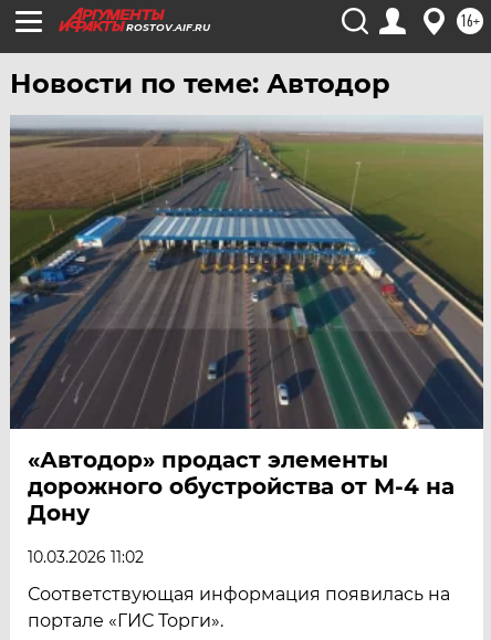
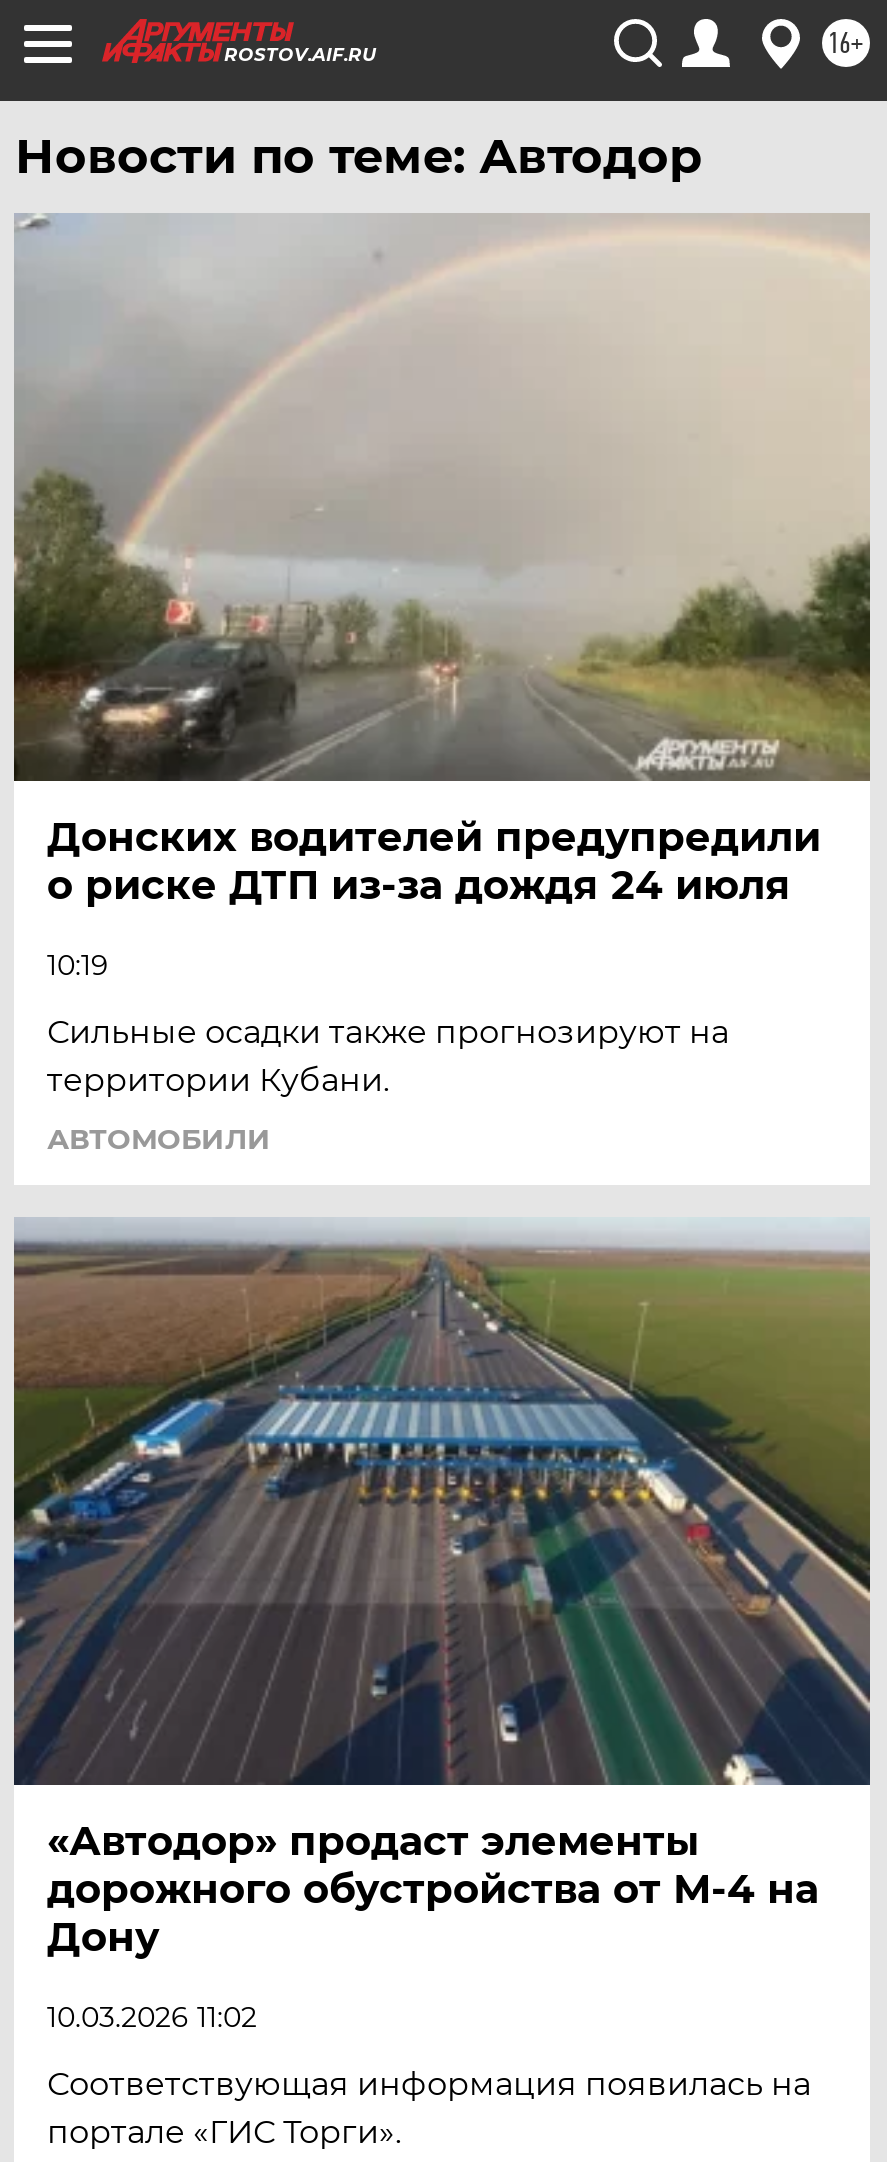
none -> [12,213,872,1157] [image] | Донских водителей предупредили | о риске ДТП из-за дождя 24 июля | 10:19 | Сильные осадки также прогнозируют на | территории Кубани. | АВТОМОБИЛИ

